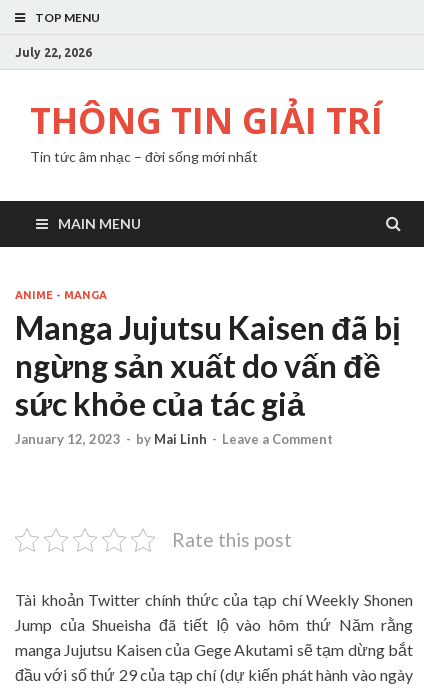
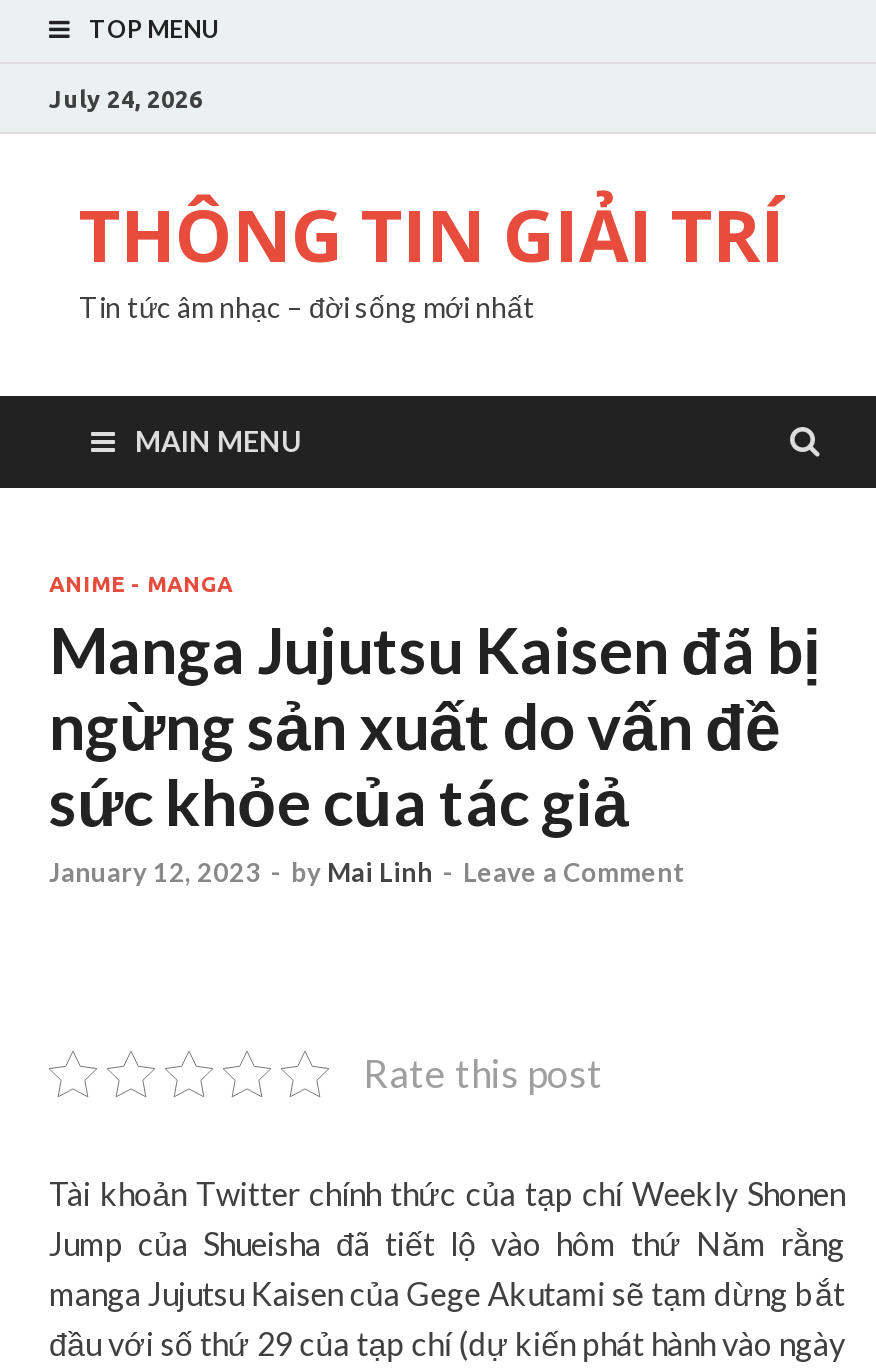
[15,45,92,58] July 22, 2026 -> [49,85,203,111] July 24, 2026

